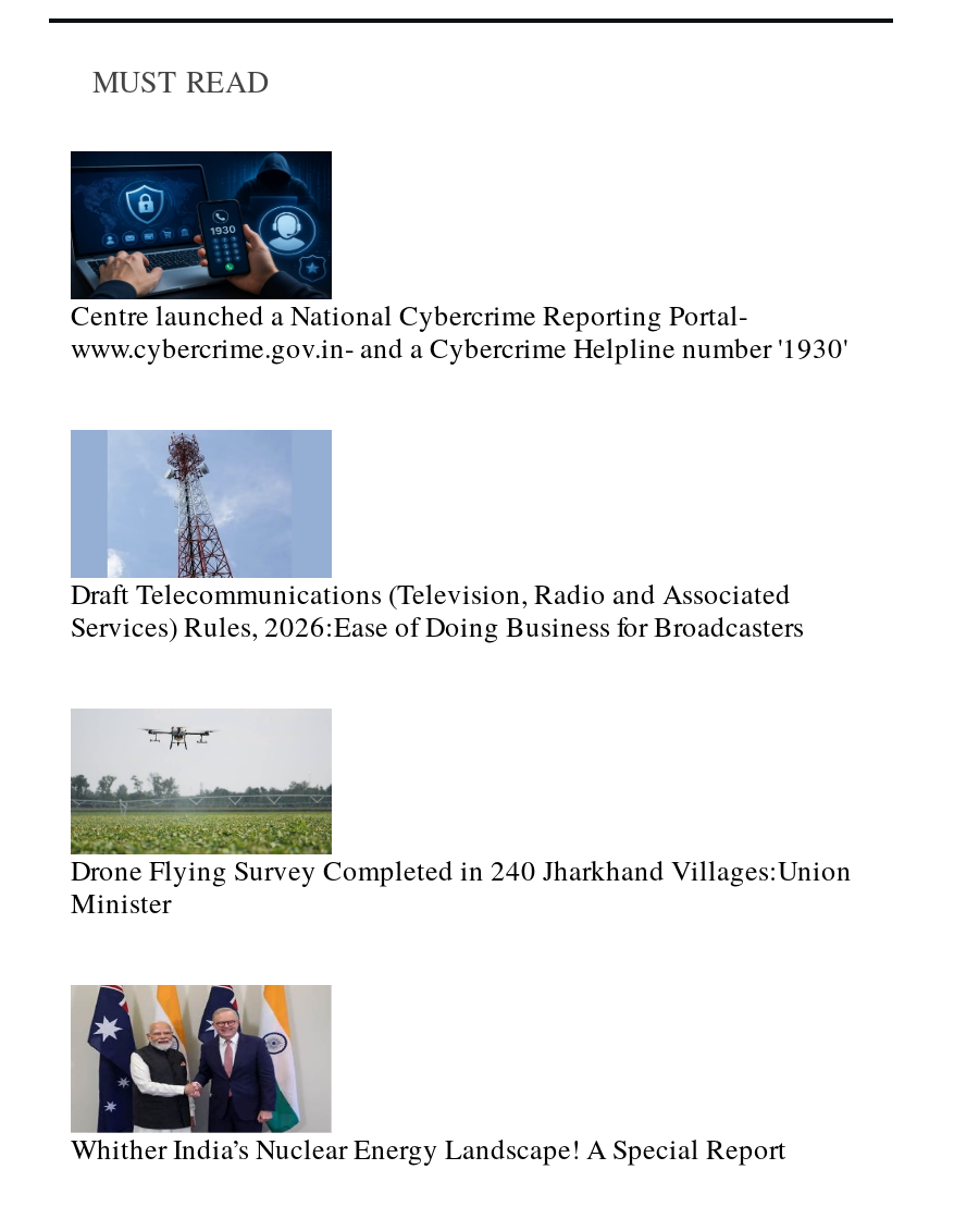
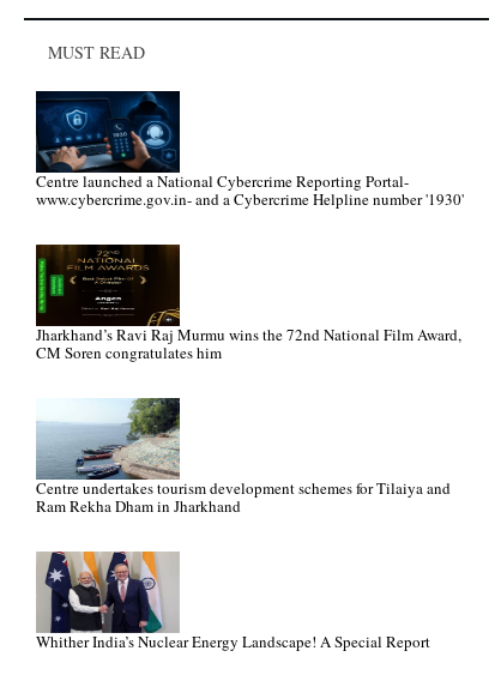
[71,430,804,645] [image] | Draft Telecommunications (Television, Radio and Associated | Services) Rules, 2026:Ease of Doing Business for Broadcasters -> [35,243,461,363] [image] | Jharkhand’s Ravi Raj Murmu wins the 72nd National Film Award, | CM Soren congratulates him
[69,709,852,923] [image] | Drone Flying Survey Completed in 240 Jharkhand Villages:Union | Minister -> [36,397,451,517] [image] | Centre undertakes tourism development schemes for Tilaiya and | Ram Rekha Dham in Jharkhand

